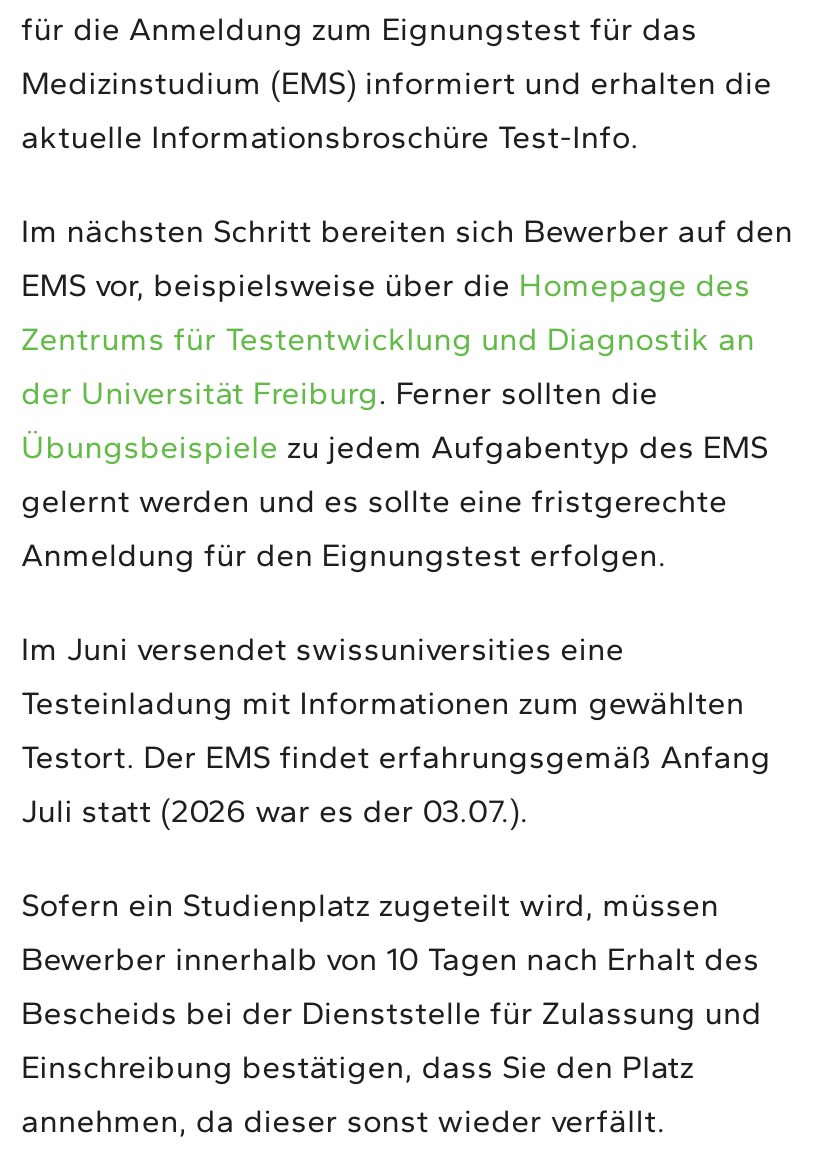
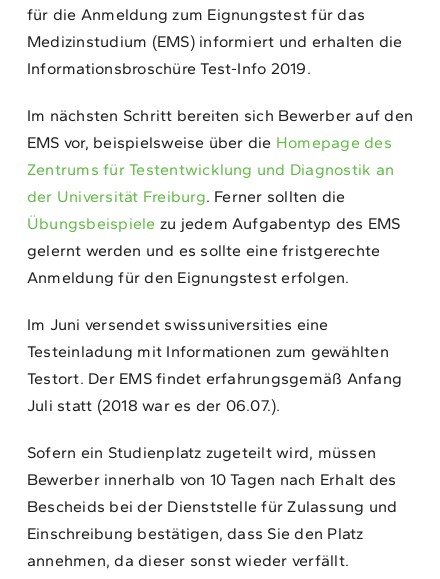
[21,118,639,156] aktuelle Informationsbroschüre Test-Info. -> [27,59,311,78] Informationsbroschüre Test-Info 2019.
[21,792,528,830] Juli statt (2026 war es der 03.07.). -> [27,396,281,415] Juli statt (2018 war es der 06.07.).

